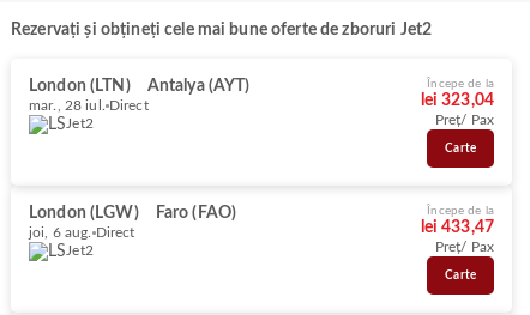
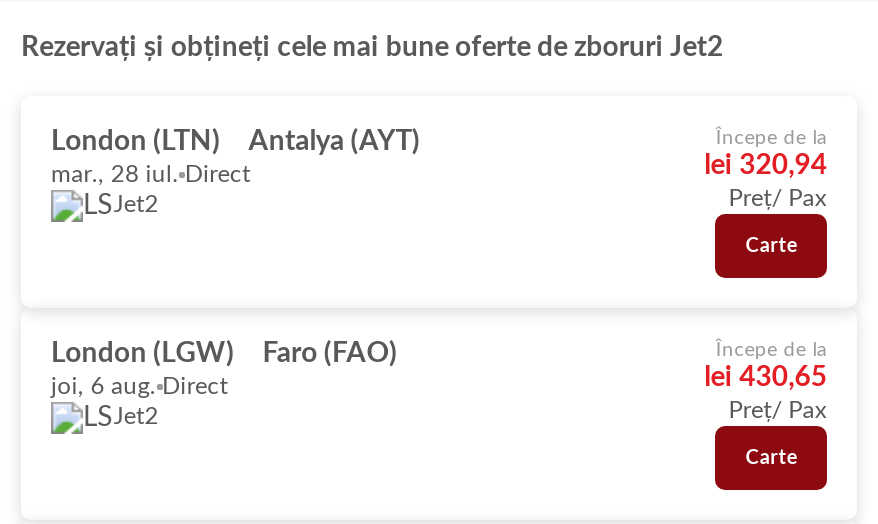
[420,92,494,109] lei 323,04 -> [704,152,827,180] lei 320,94
[420,219,494,236] lei 433,47 -> [704,364,827,392] lei 430,65

